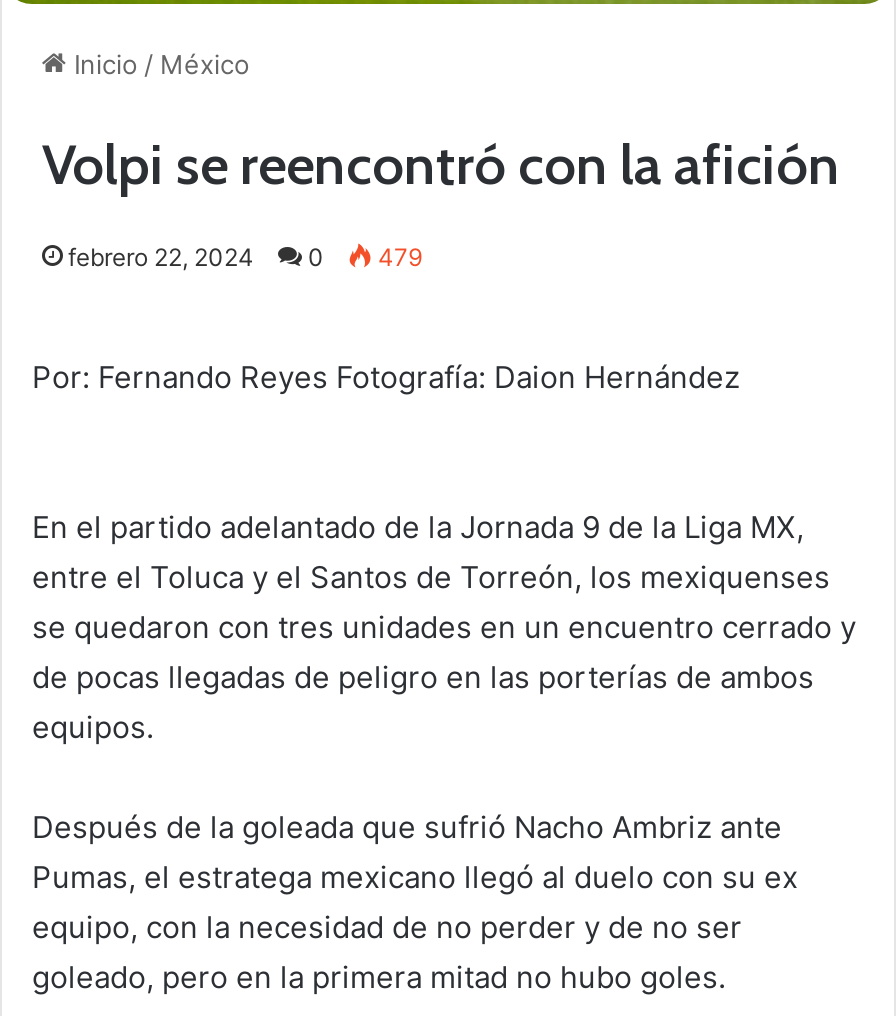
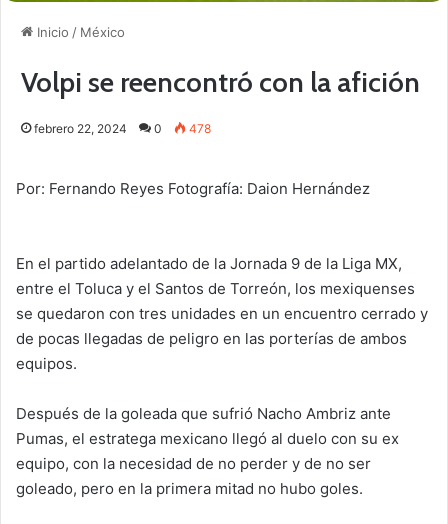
[68,243,422,273] febrero 22, 2024 0 479 -> [34,121,211,136] febrero 22, 2024 0 478

